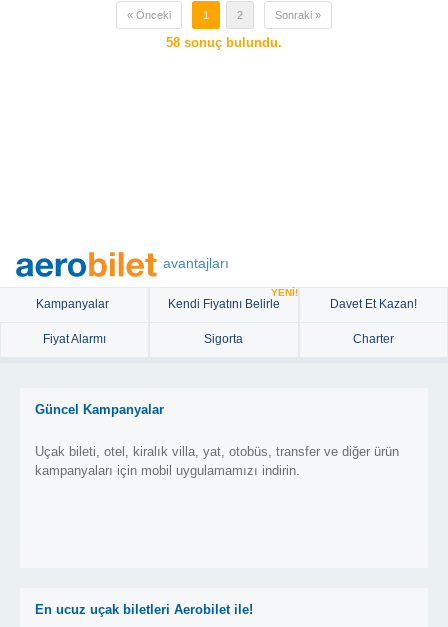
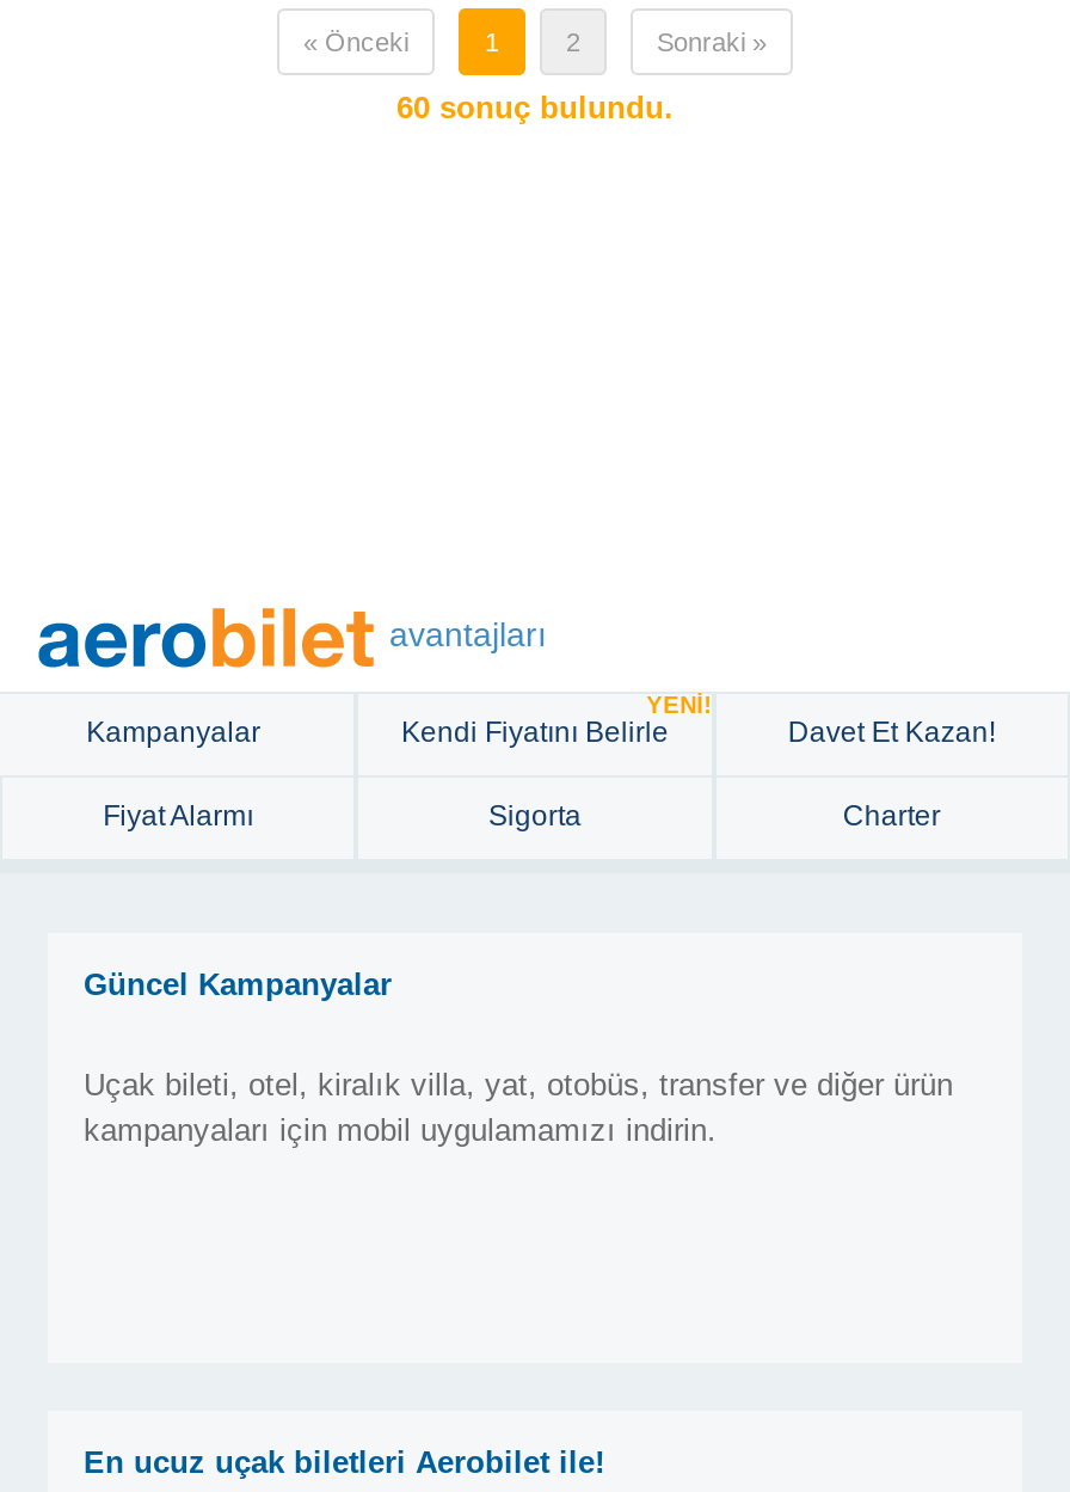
[166,35,282,50] 58 sonuç bulundu. -> [396,90,674,125] 60 sonuç bulundu.

